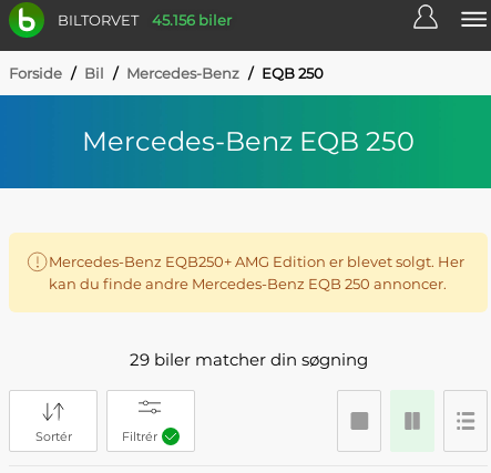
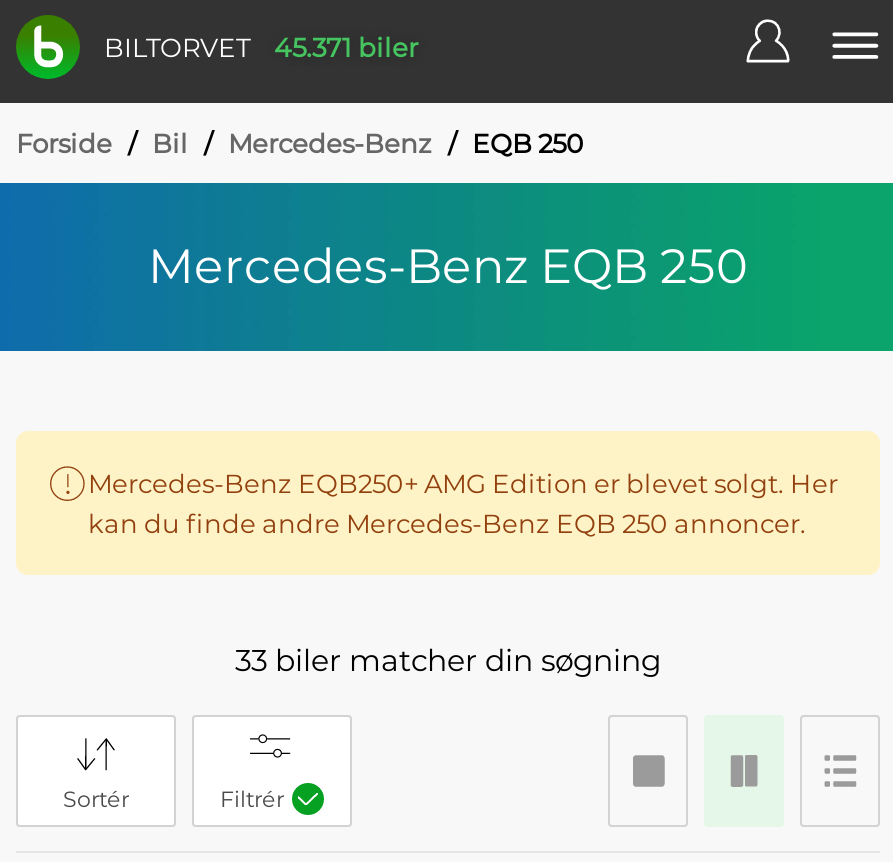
[58,11,232,29] BILTORVET 45.156 biler -> [104,30,418,63] BILTORVET 45.371 biler
[129,349,367,370] 29 biler matcher din søgning -> [235,641,661,679] 33 biler matcher din søgning

